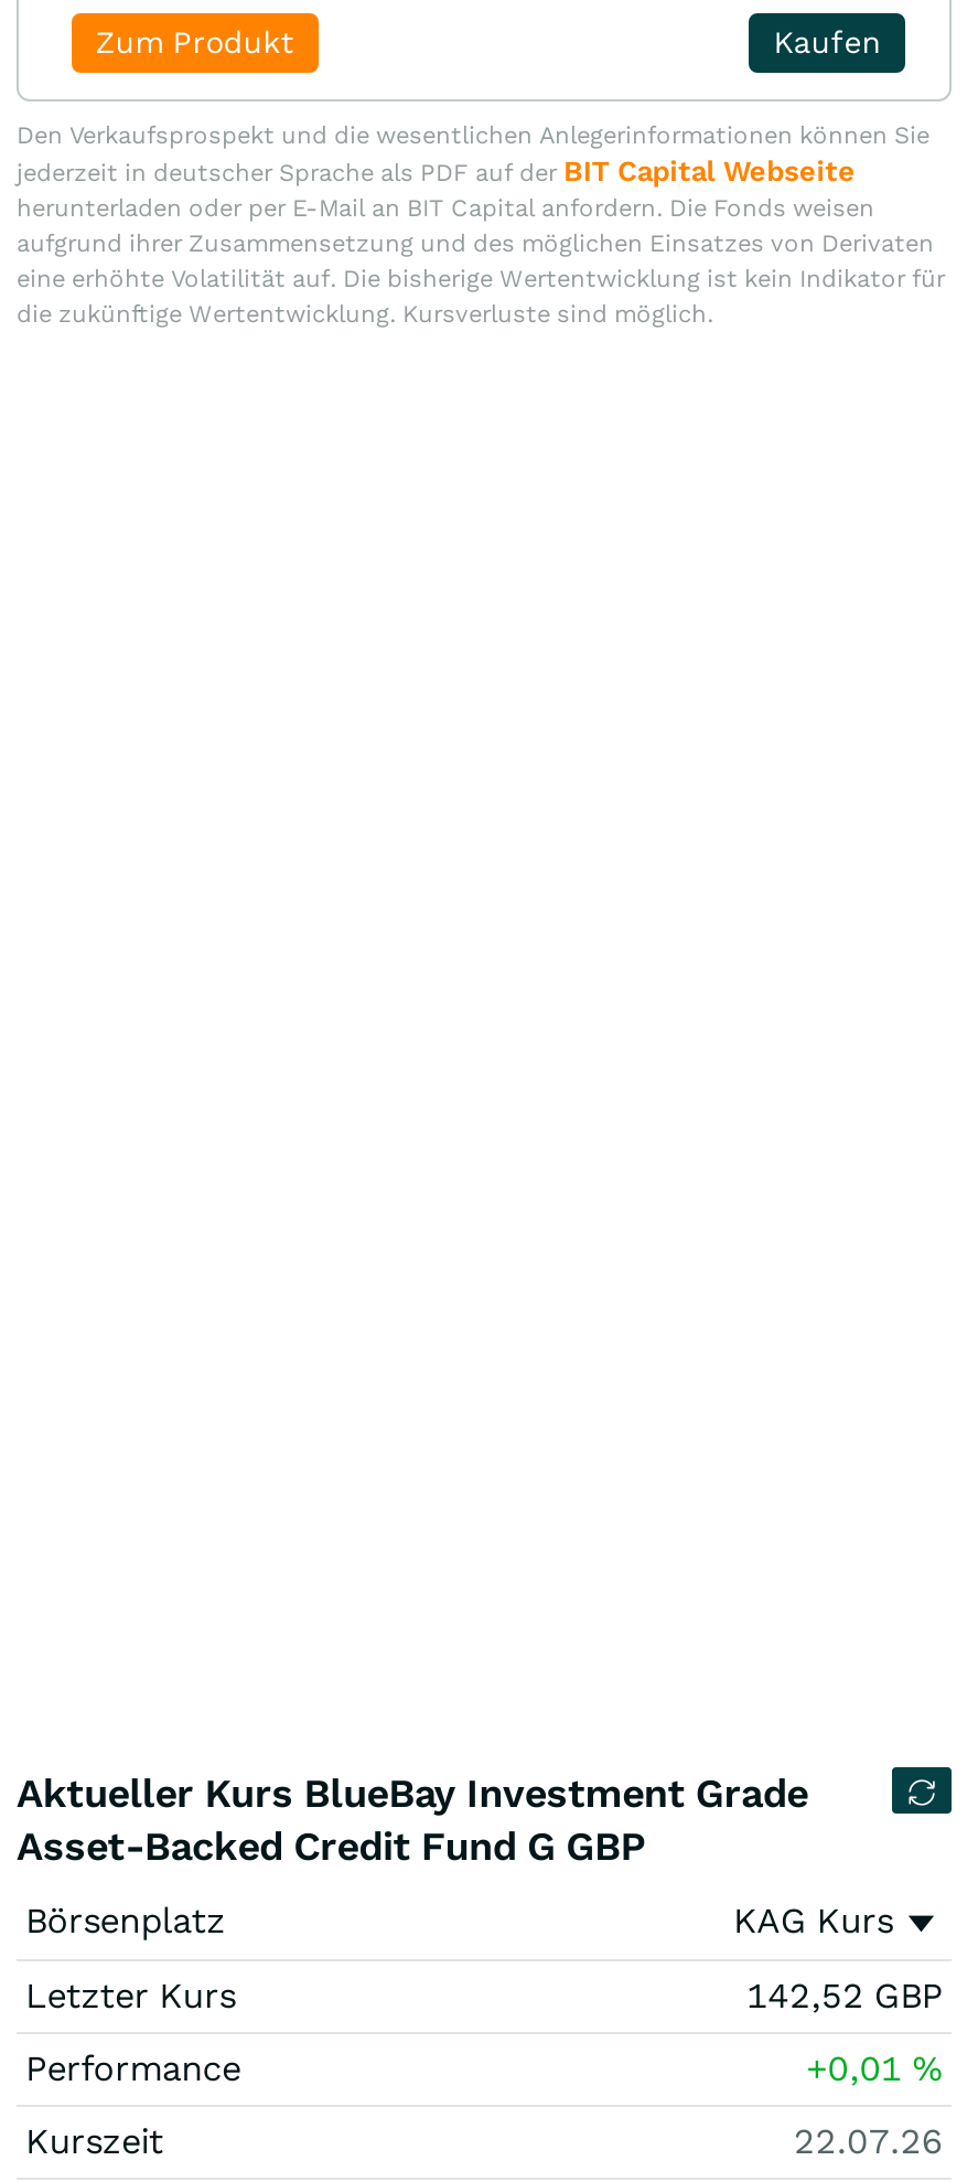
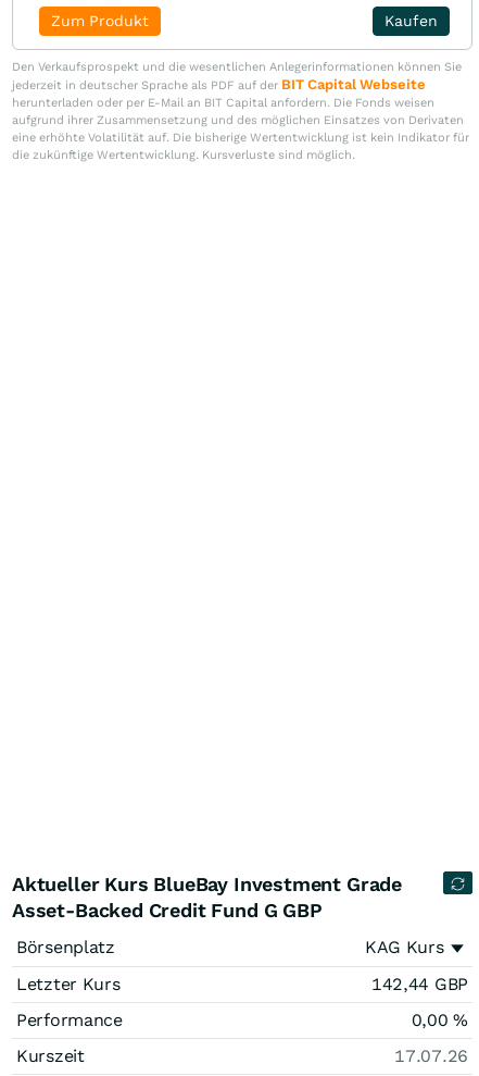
[746,1975,943,2017] 142,52 GBP -> [371,974,468,994] 142,44 GBP
[806,2047,943,2089] +0,01% -> [411,1010,468,1030] 0,00%
[794,2120,943,2162] 22.07.26 -> [395,1046,468,1066] 17.07.26

